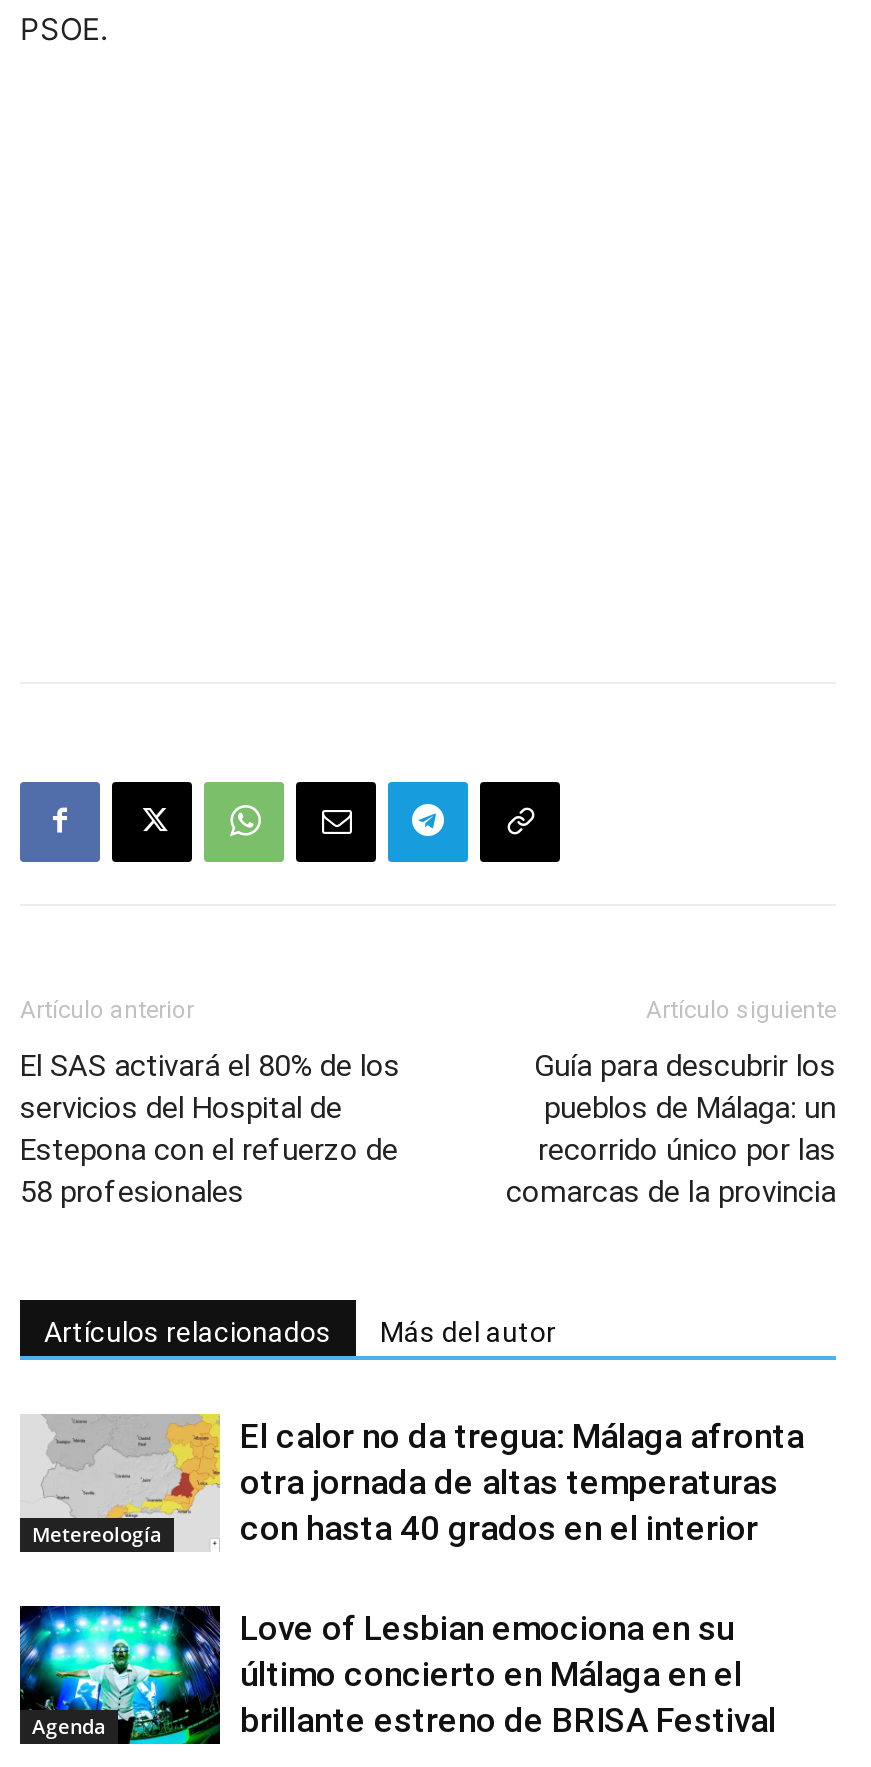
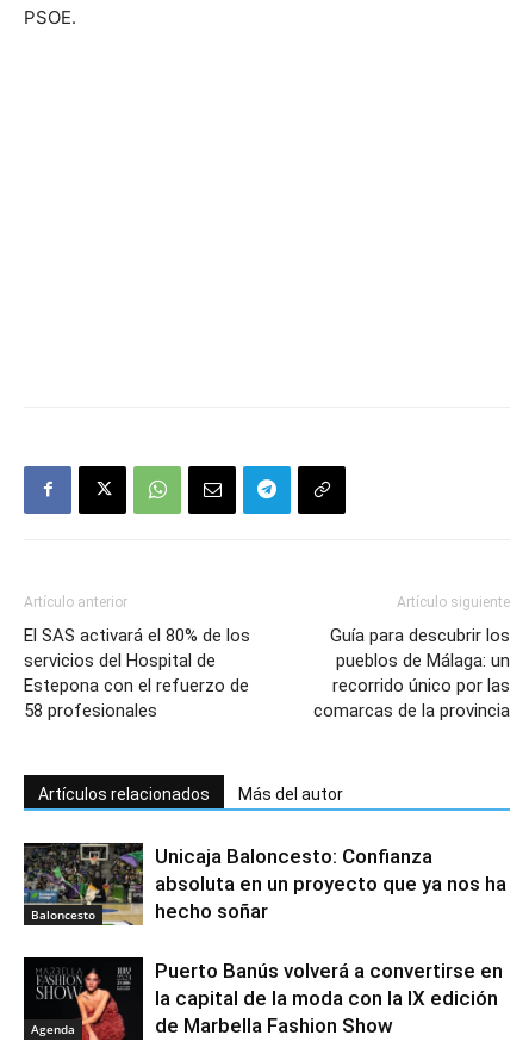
[20,1412,212,1550] [image] | Metereología -> [23,842,138,925] [image] | Baloncesto
[240,1416,804,1548] El calor no da tregua: Málaga afronta | otra jornada de altas temperaturas | con hasta 40 grados en el interior -> [155,844,506,923] Unicaja Baloncesto: Confianza | absoluta en un proyecto que ya nos ha | hecho soñar
[18,1604,776,1746] [image] | Love of Lesbian emociona en su | último concierto en Málaga en el | brillante estreno de BRISA Festival -> [23,956,503,1041] [image] | Puerto Banús volverá a convertirse en | la capital de la moda con la IX edición | de Marbella Fashion Show

